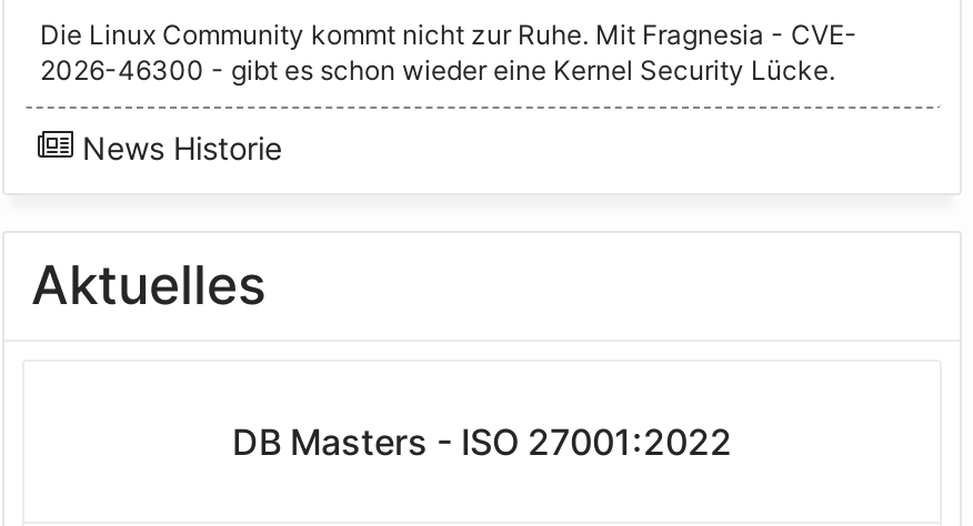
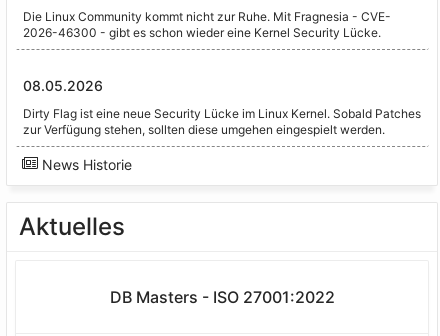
none -> [23,77,421,137] 08.05.2026 | Dirty Flag ist eine neue Security Lücke im Linux Kernel. Sobald Patches | zur Verfügung stehen, sollten diese umgehen eingespielt werden.

